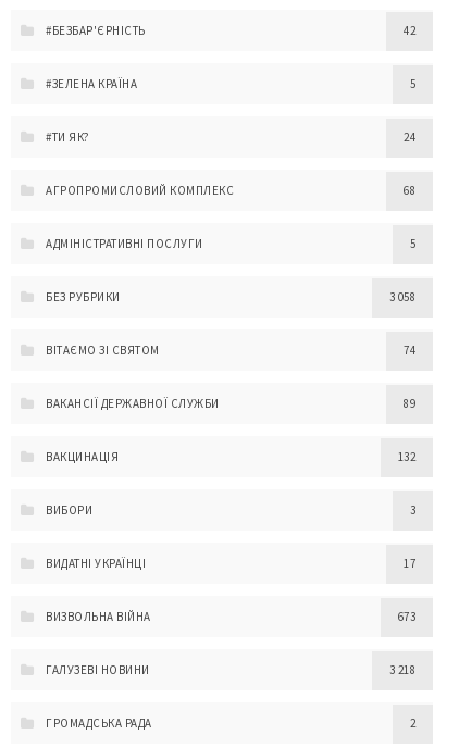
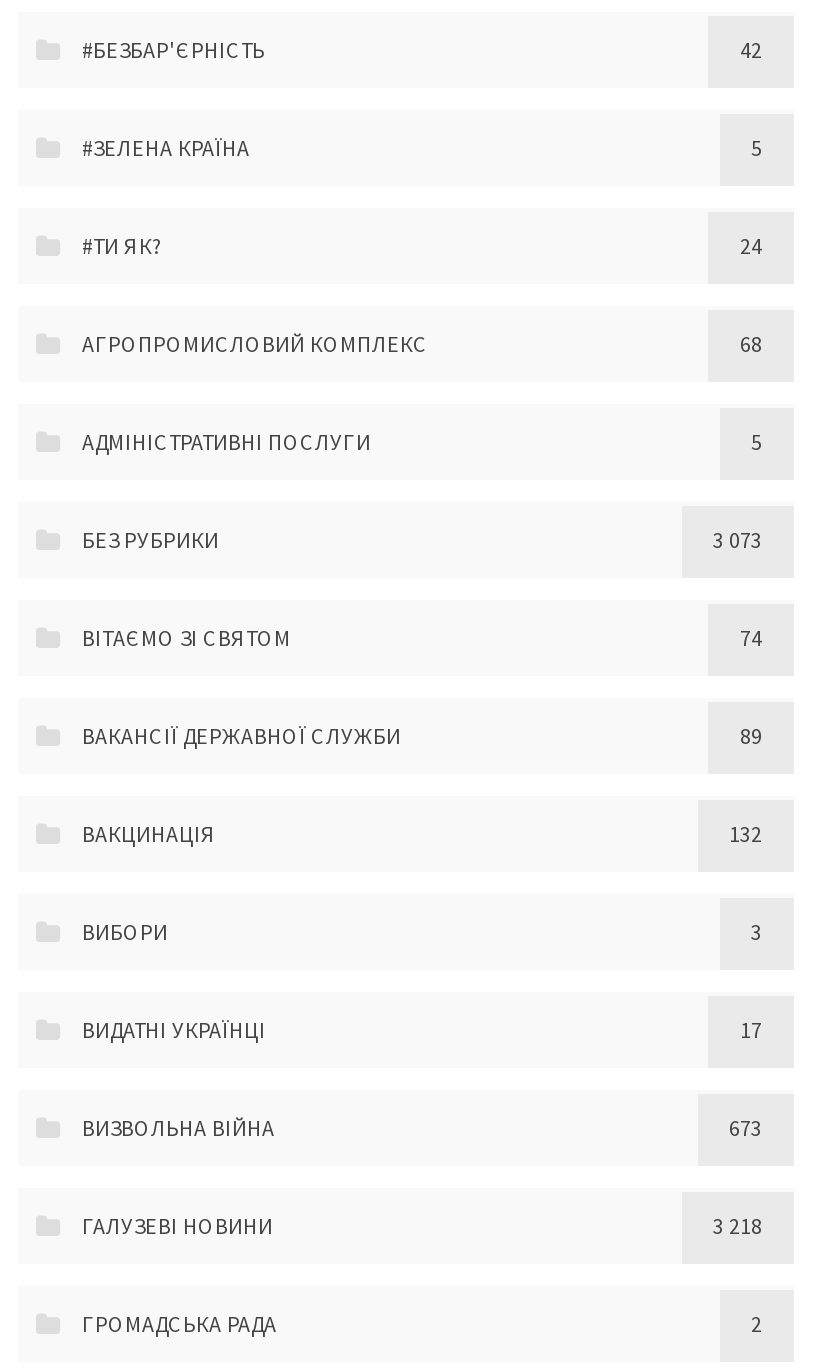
[389,289,415,304] 3 058 -> [713,526,762,554] 3 073

